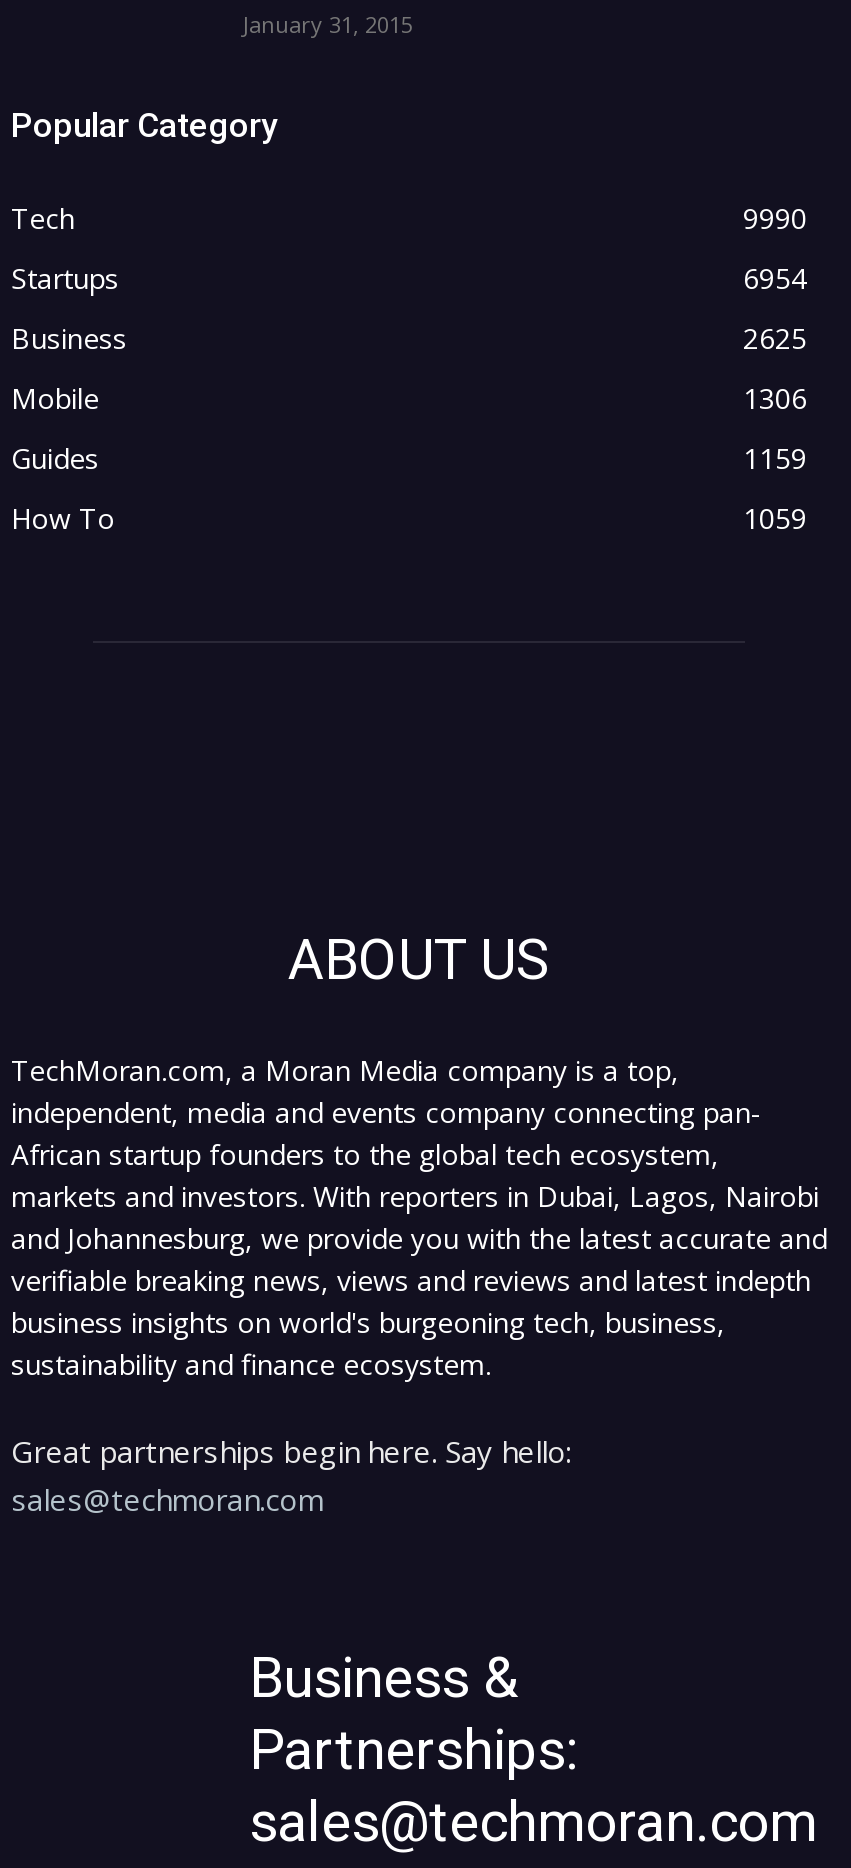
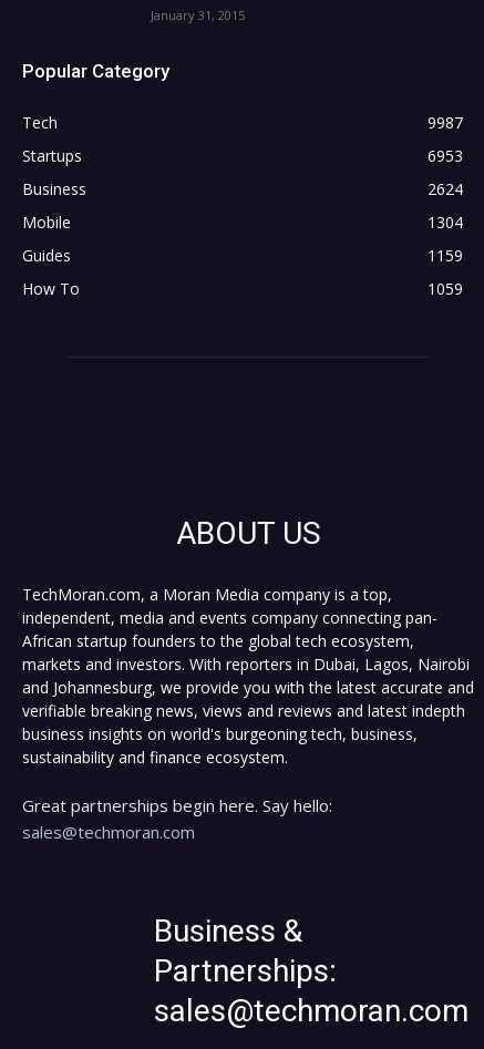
[743,199,807,237] 9990 -> [428,112,463,133] 9987
[743,259,807,297] 6954 -> [428,145,463,166] 6953
[743,319,807,357] 2625 -> [428,178,463,199] 2624
[743,379,807,417] 1306 -> [428,211,463,232] 1304

